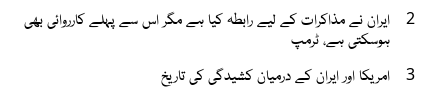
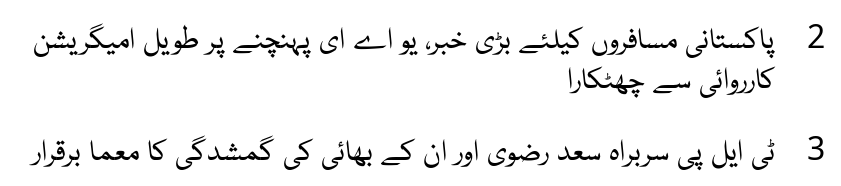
[24,7,390,49] ایران نے مذاکرات کے لیے رابطہ کیا ہے مگر اس سے پہلے کارروائی بھی | ہوسکتی ہے، ٹرمپ -> [33,15,775,99] پاکستانی مسافروں کیلئے بڑی خبر، یو اے ای پہنچنے پر طویل امیگریشن | کارروائی سے چھٹکارا
[161,63,390,85] امریکا اور ایران کے درمیان کشیدگی کی تاریخ -> [33,127,775,171] ٹی ایل پی سربراہ سعد رضوی اور ان کے بھائی کی گمشدگی کا معما برقرار

